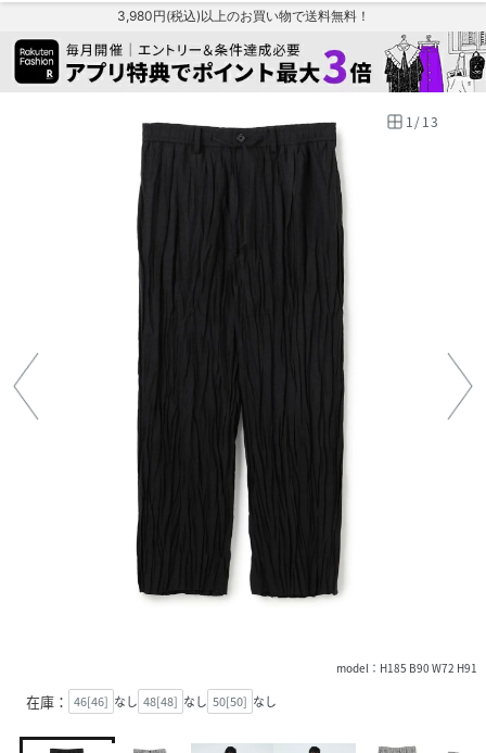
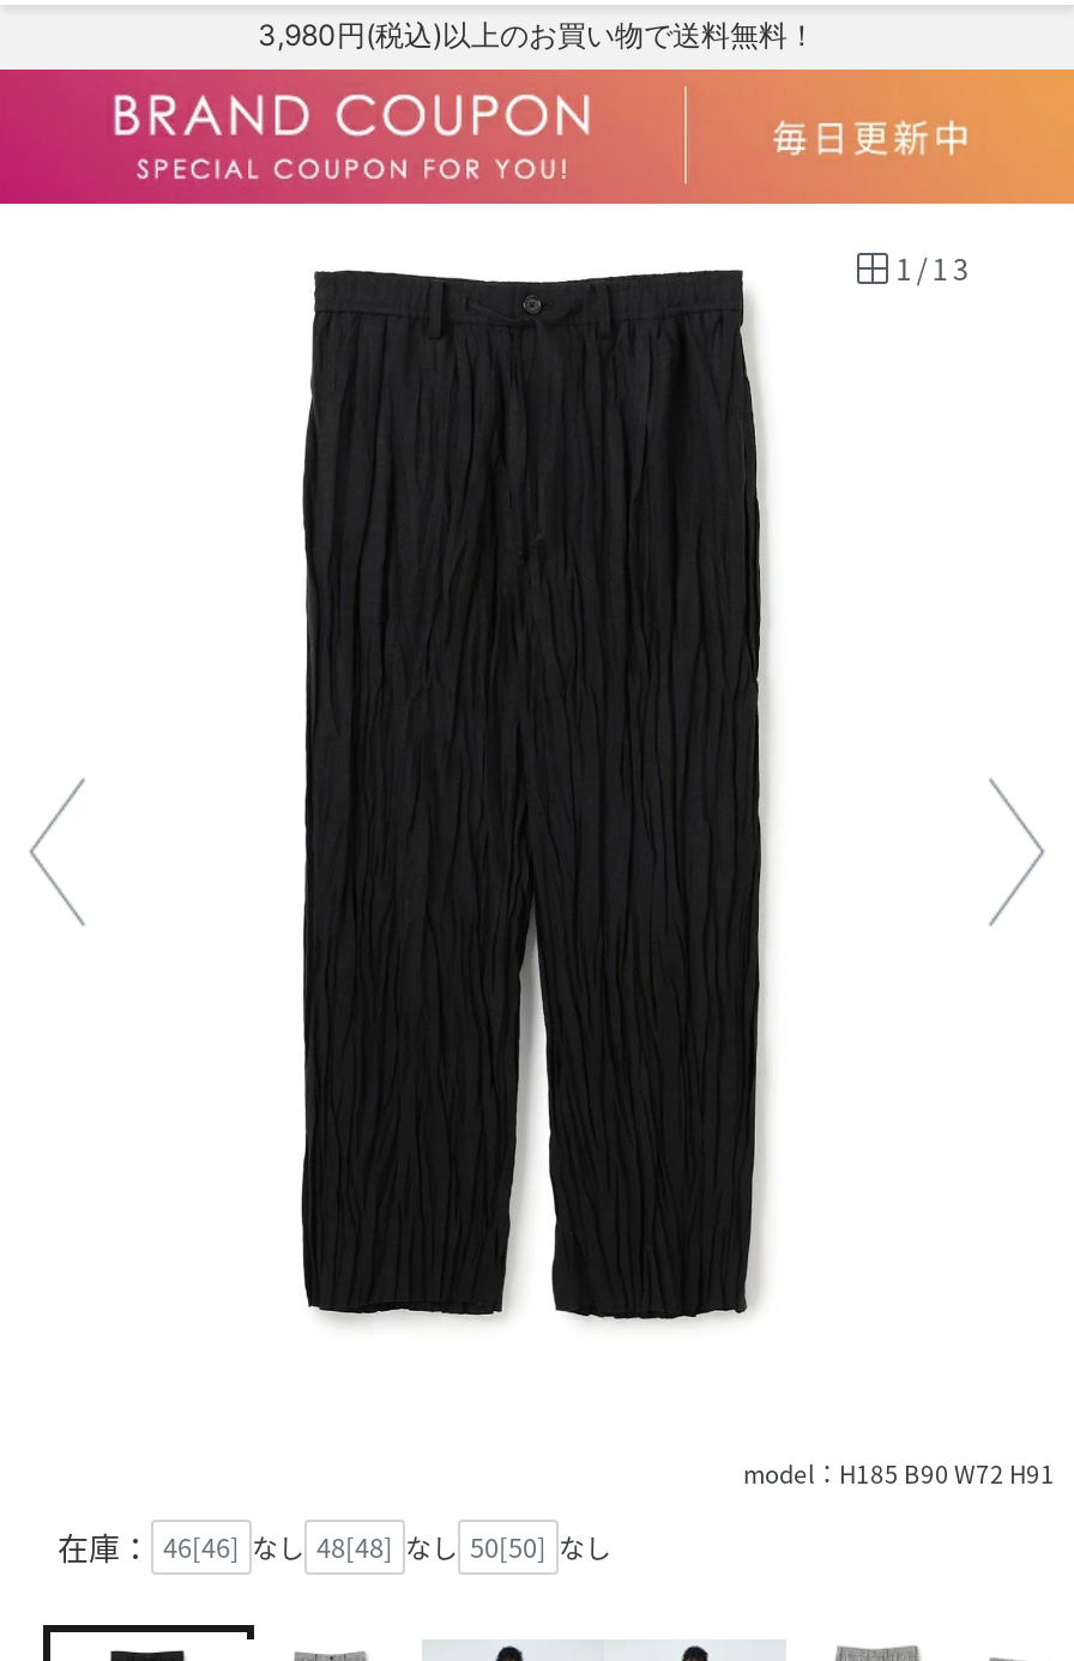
[3,30,483,93] [image] -> [7,67,1067,206] [image]

